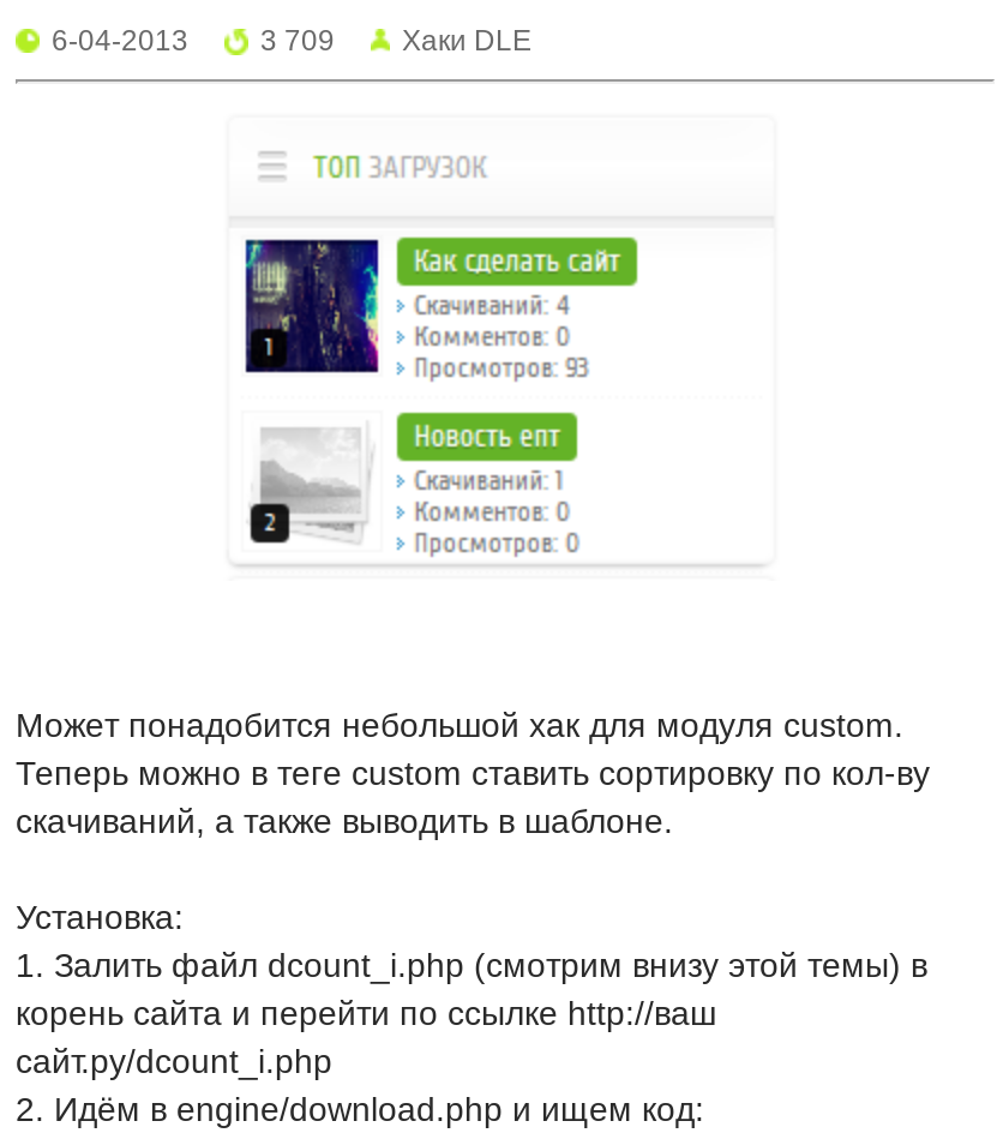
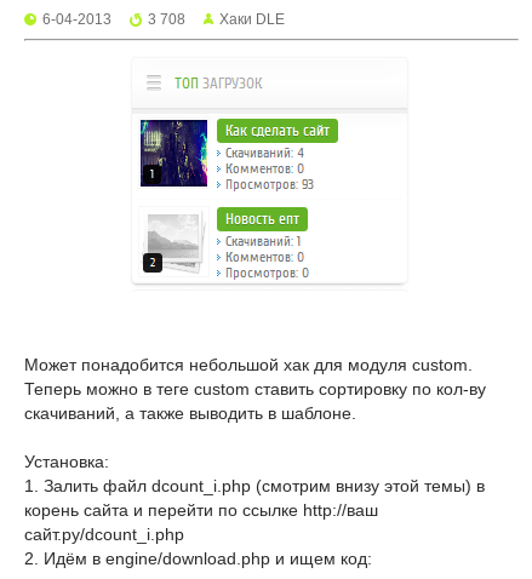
[260,24,531,58] 3 709 Хаки DLE -> [148,11,285,28] 3 708 Хаки DLE

